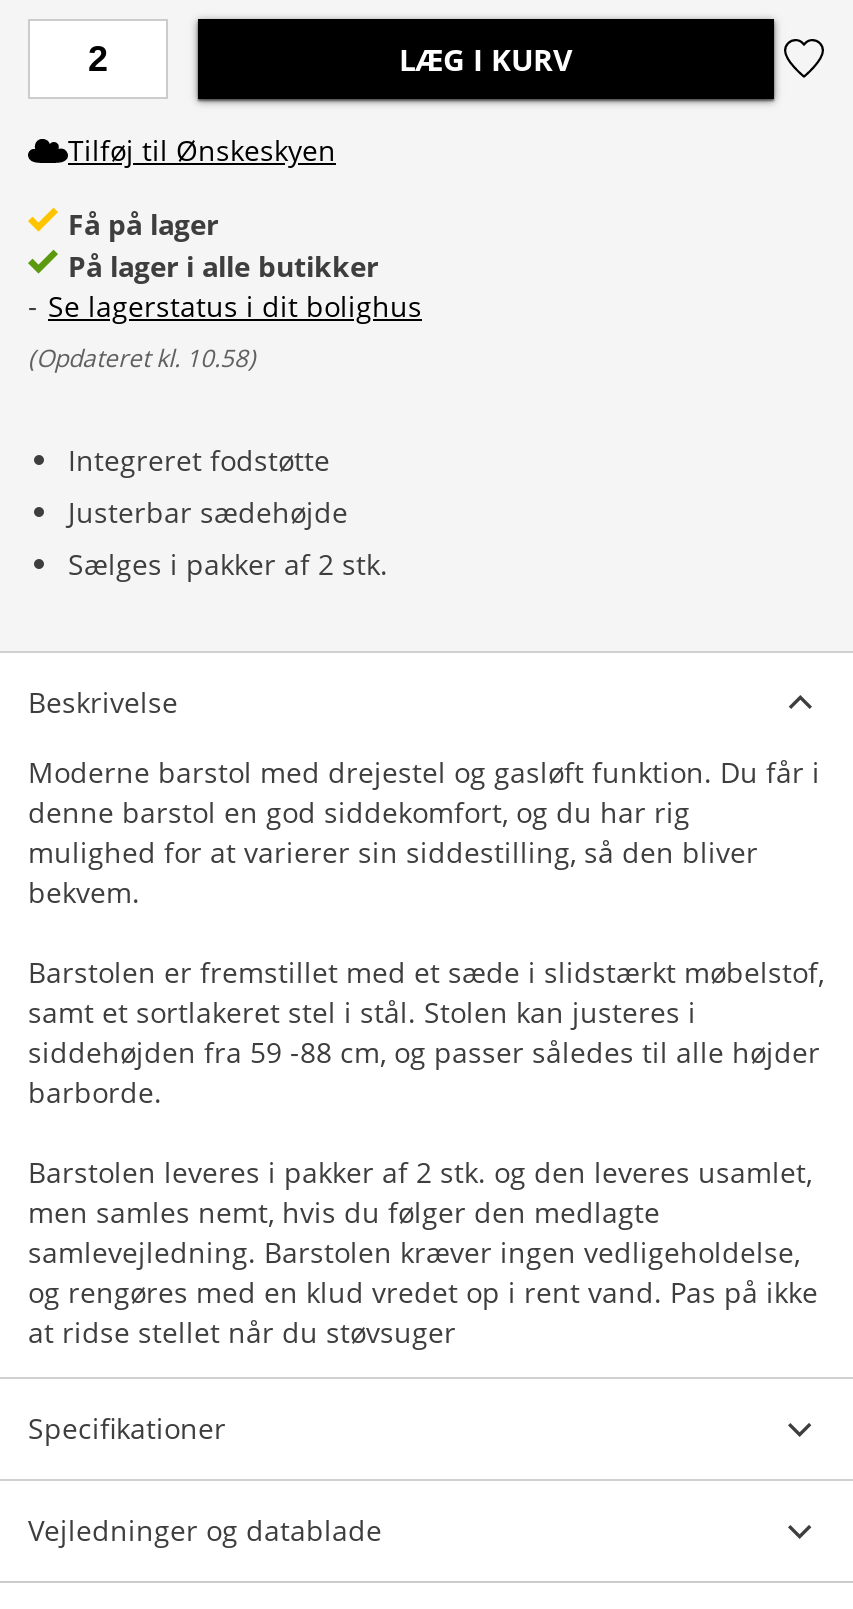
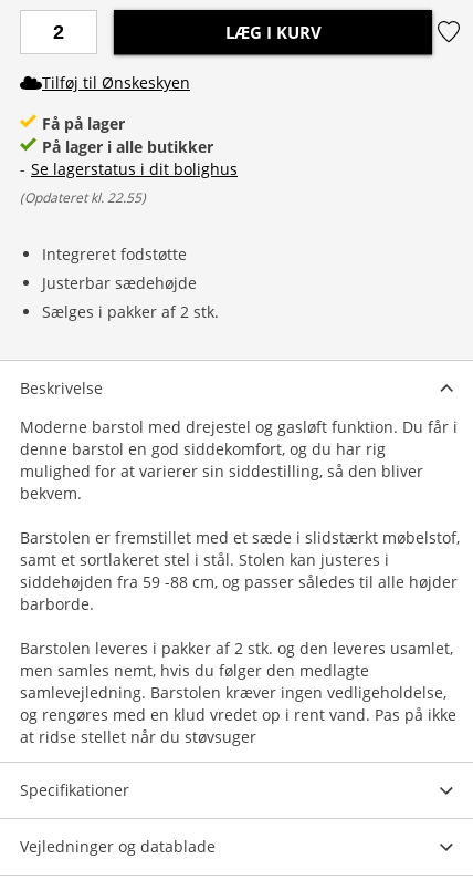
[28,341,256,375] (Opdateret kl. 10.58) -> [20,188,146,207] (Opdateret kl. 22.55)

